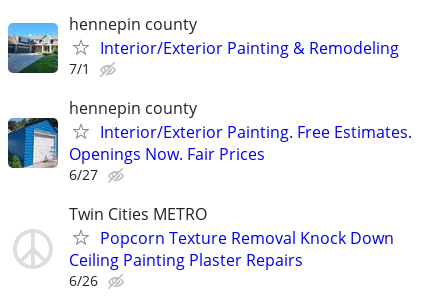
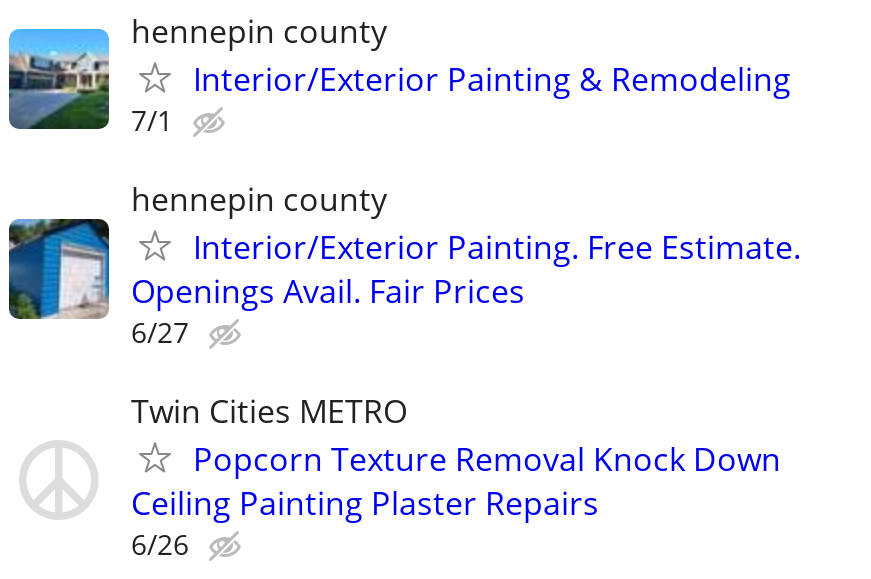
[100,121,412,143] Interior/Exterior Painting. Free Estimates. -> [193,225,801,269] Interior/Exterior Painting. Free Estimate.
[69,143,265,165] Openings Now. Fair Prices -> [131,269,525,313] Openings Avail. Fair Prices

